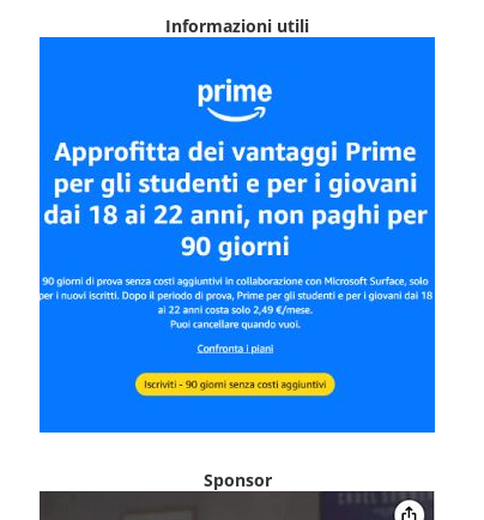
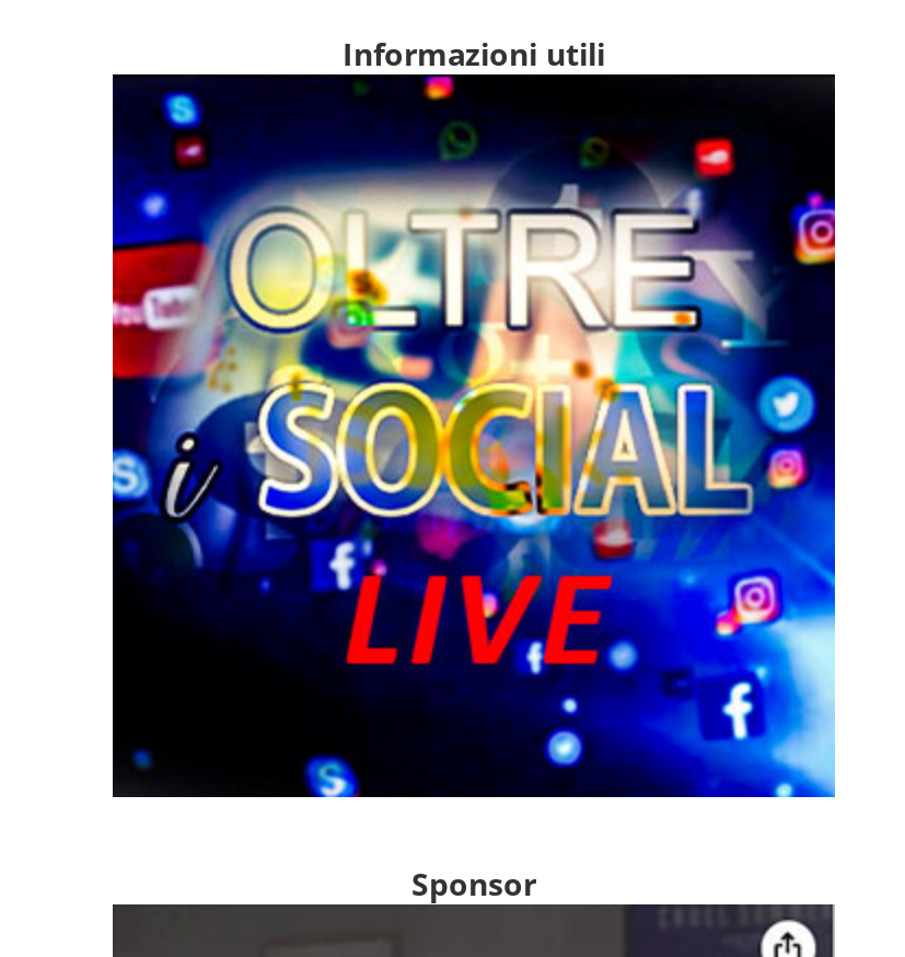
[38,36,436,434] [image] -> [111,72,837,799] [image]

